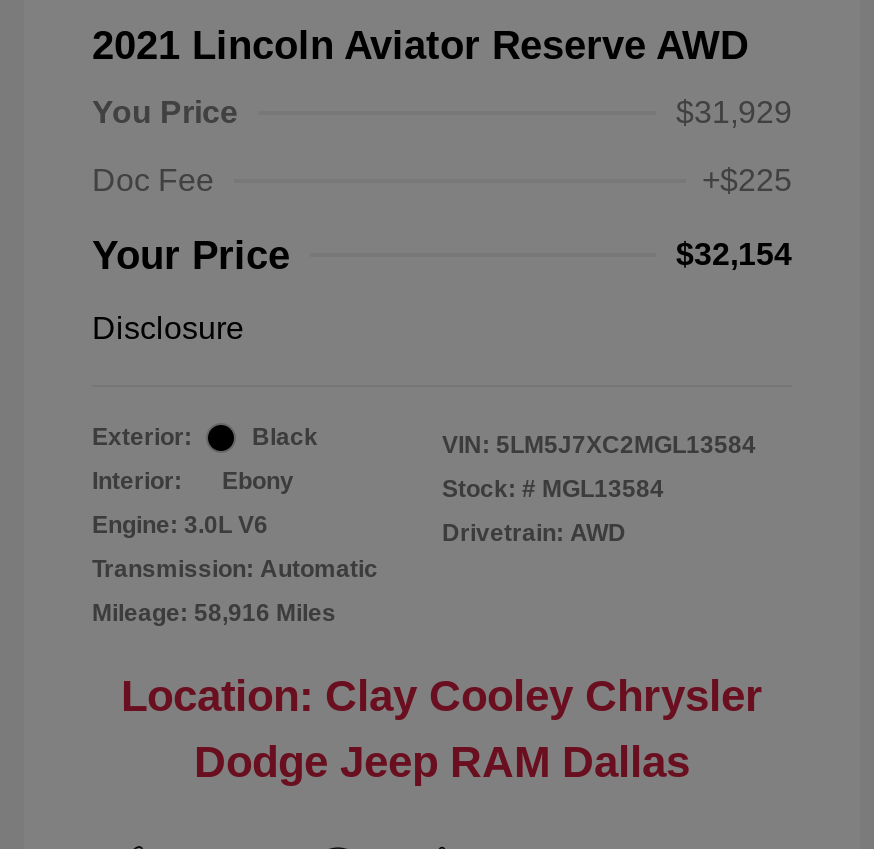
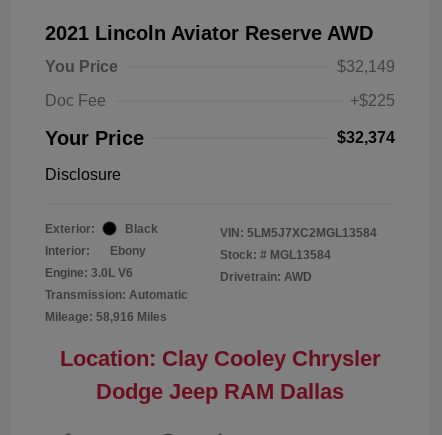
[676,95,792,129] $31,929 -> [337,58,395,75] $32,149
[676,237,792,271] $32,154 -> [337,129,395,146] $32,374

